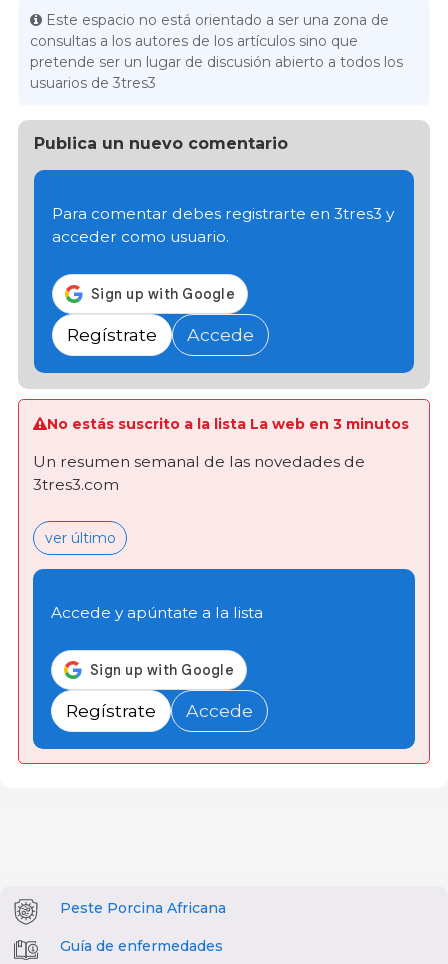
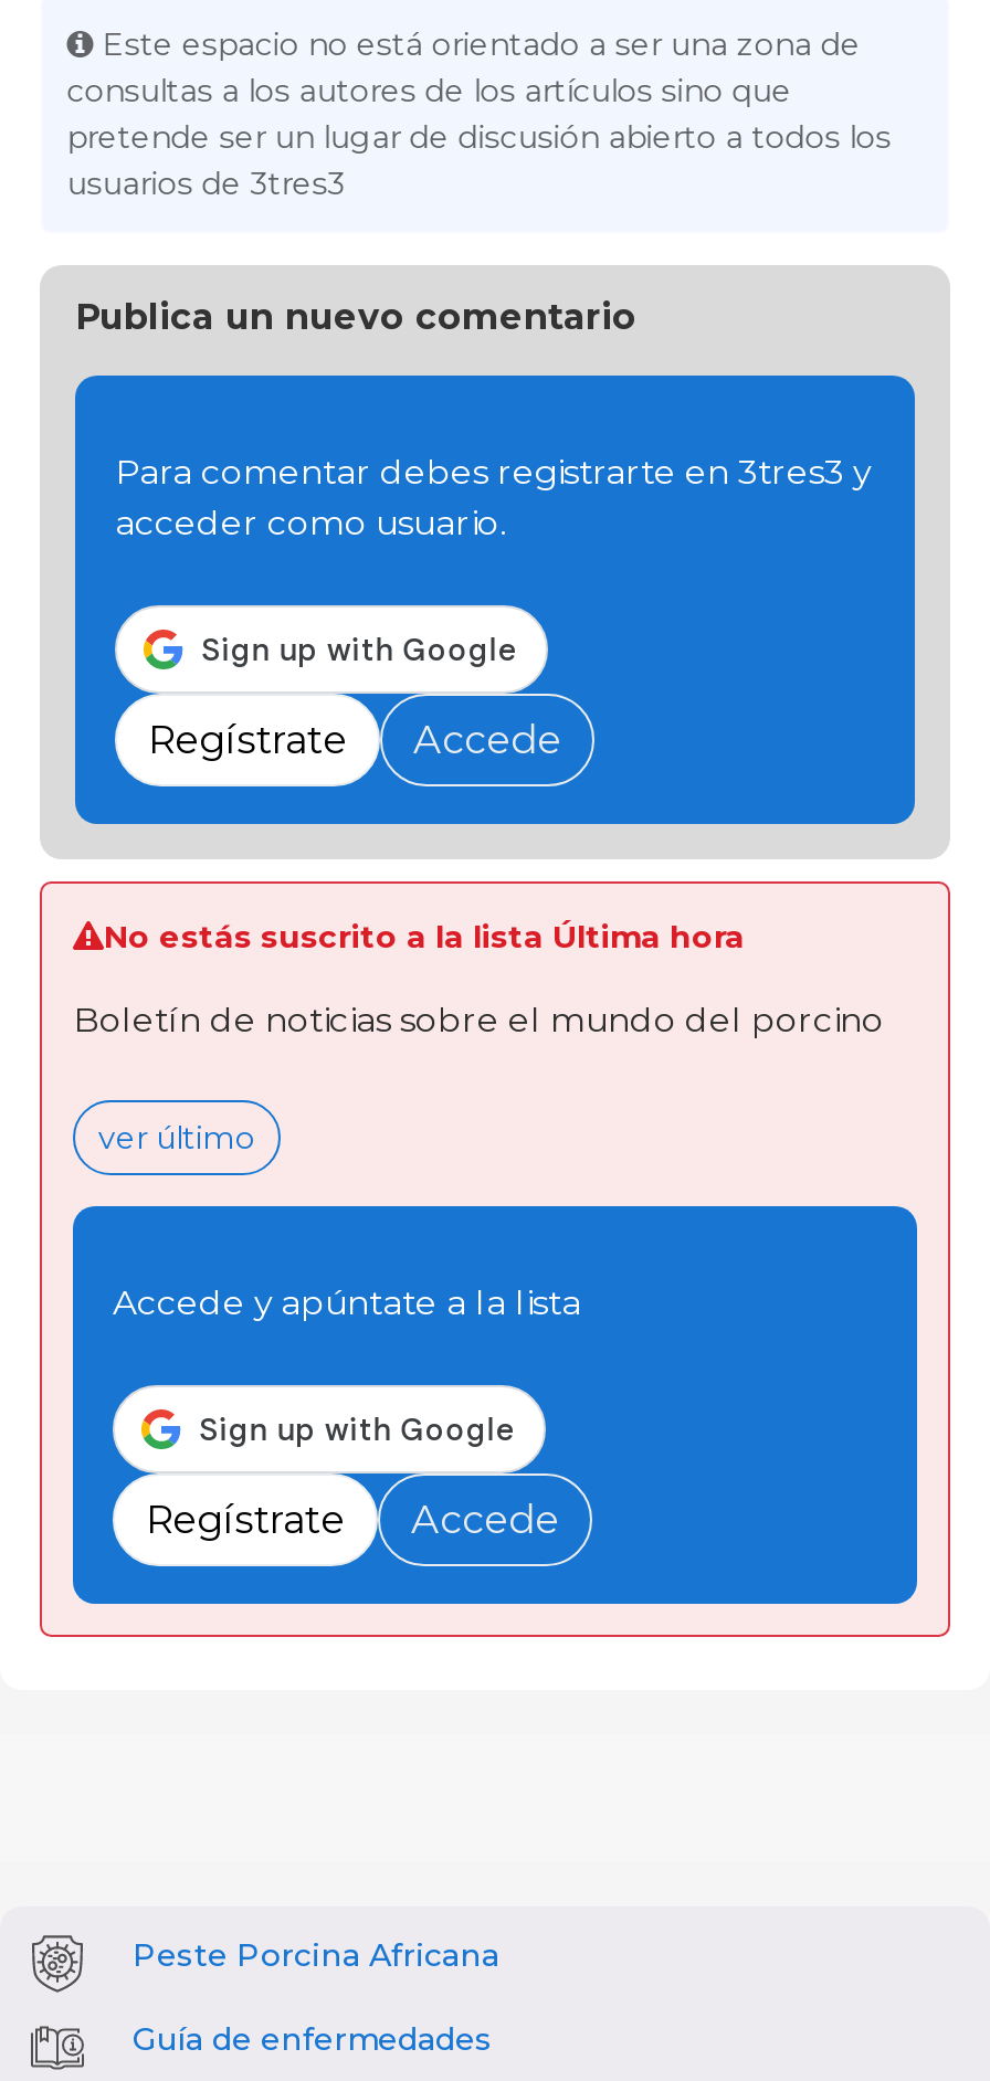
[47,414,409,432] No estás suscrito a la lista La web en 3 minutos -> [104,916,745,955] No estás suscrito a la lista Última hora
[33,452,365,494] Un resumen semanal de las novedades de | 3tres3.com -> [73,998,884,1040] Boletín de noticias sobre el mundo del porcino

